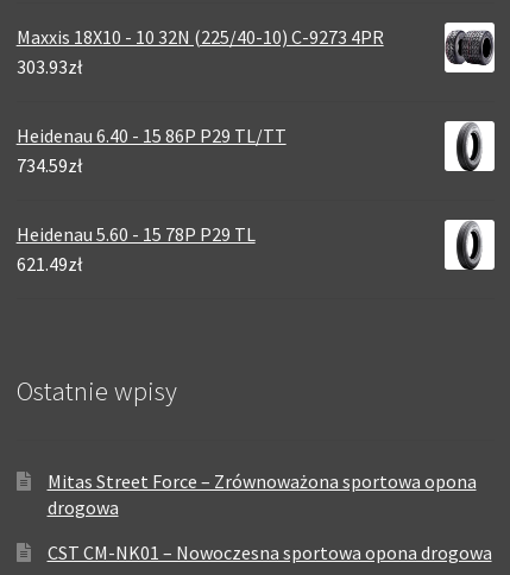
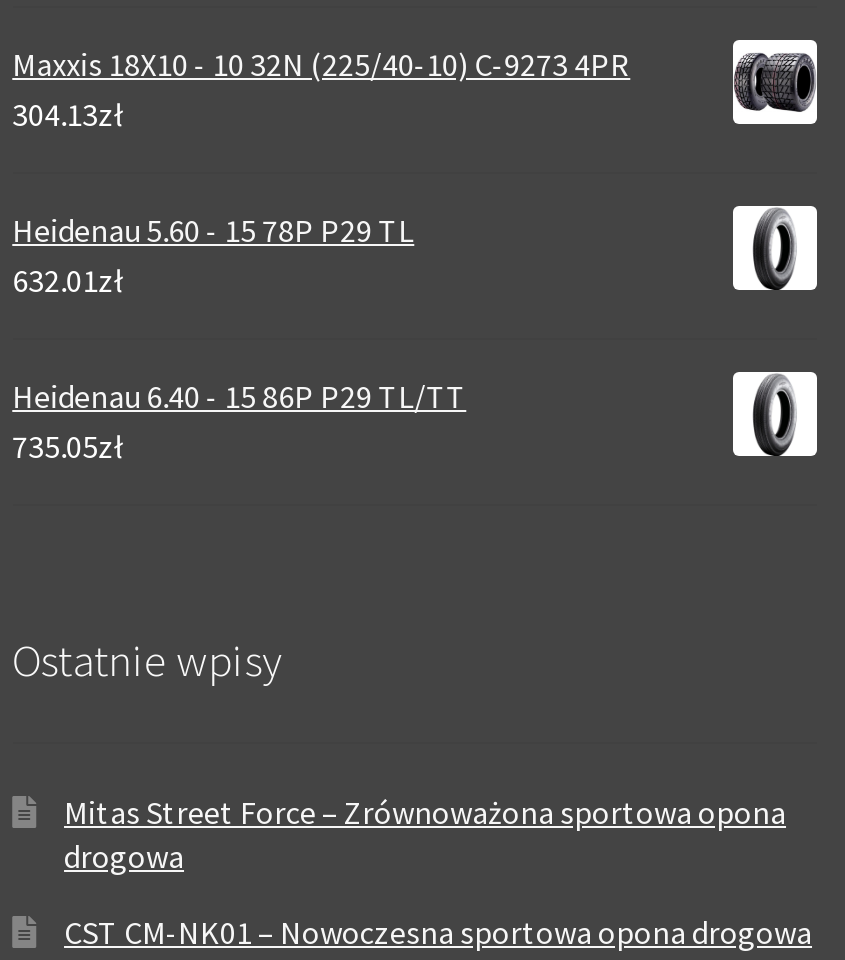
[16,55,82,79] 303.93zł -> [12,94,122,300] 304.13zł | 632.01zł
moved [16,124,286,148] -> [12,376,466,416]: Heidenau 6.40 - 15 86P P29 TL/TT
[16,153,82,276] 734.59zł | 621.49zł -> [12,426,122,466] 735.05zł
moved [16,222,255,246] -> [12,210,414,250]: Heidenau 5.60 - 15 78P P29 TL

